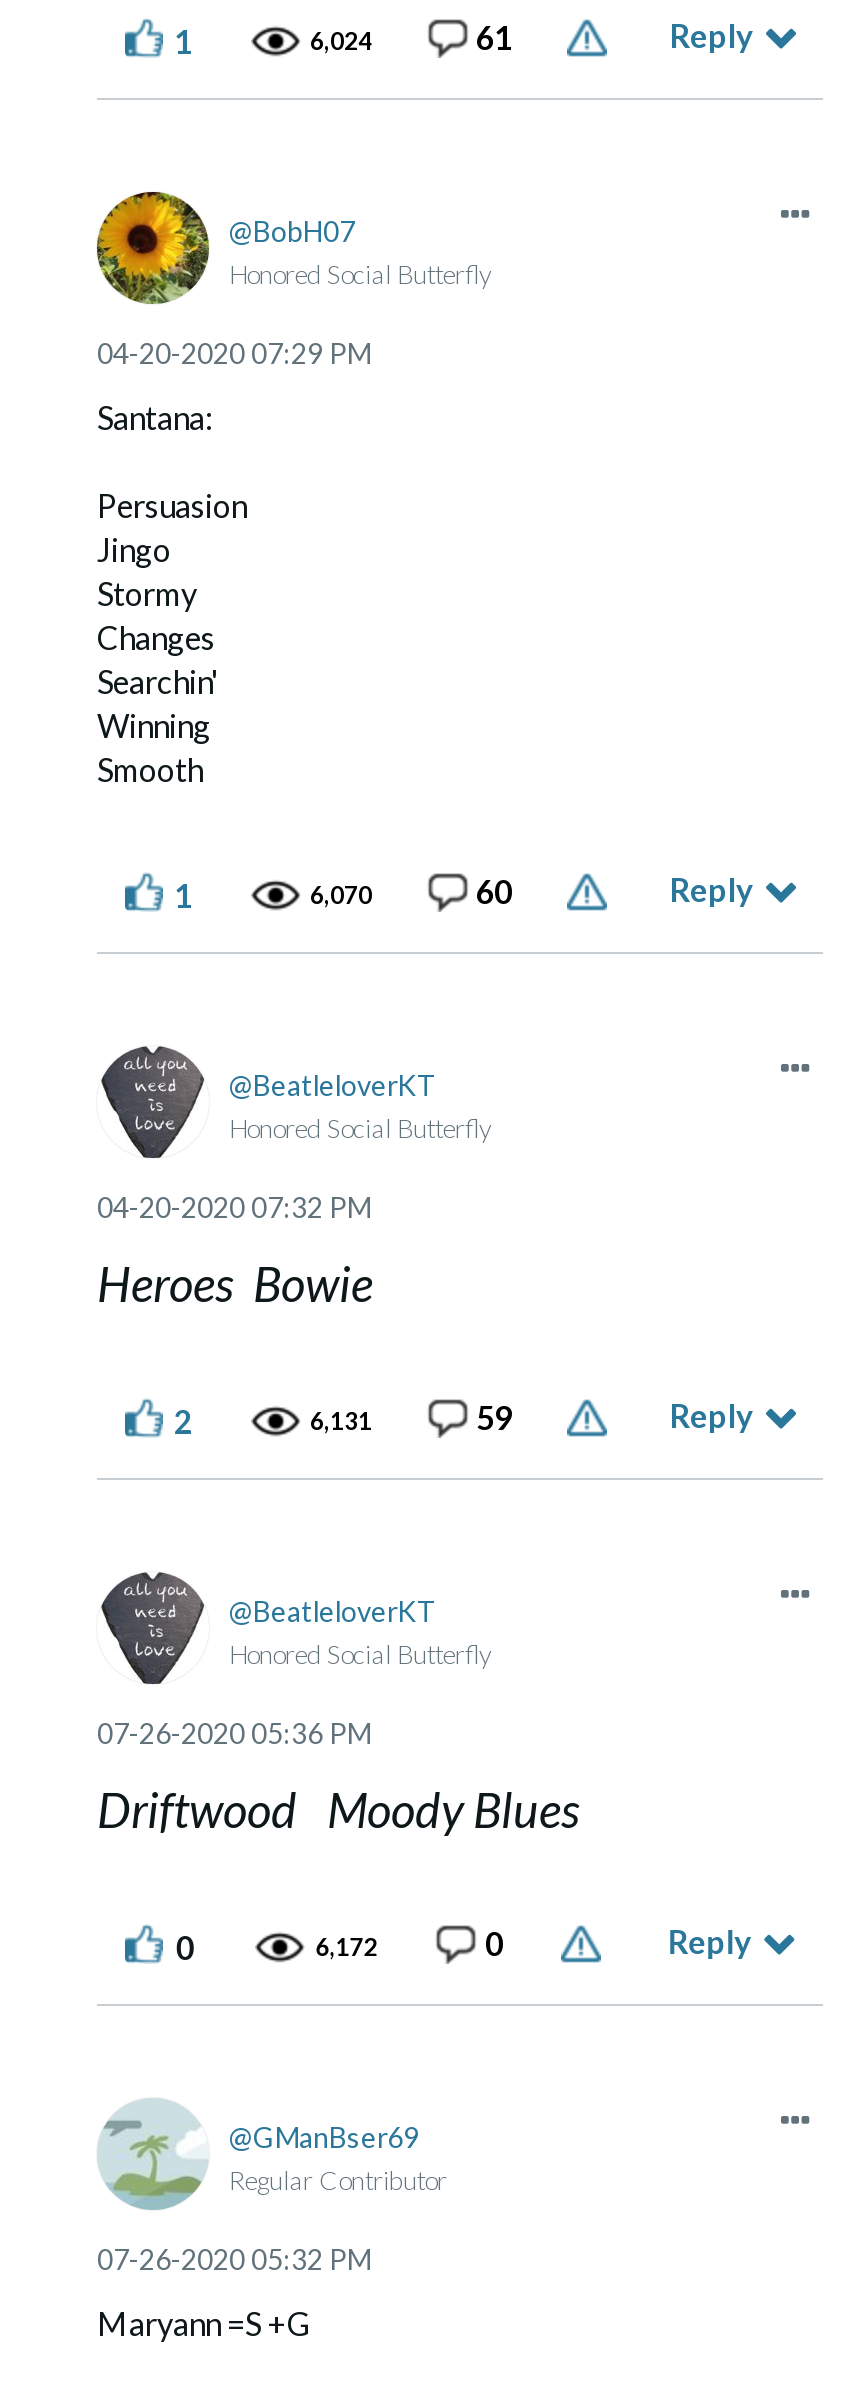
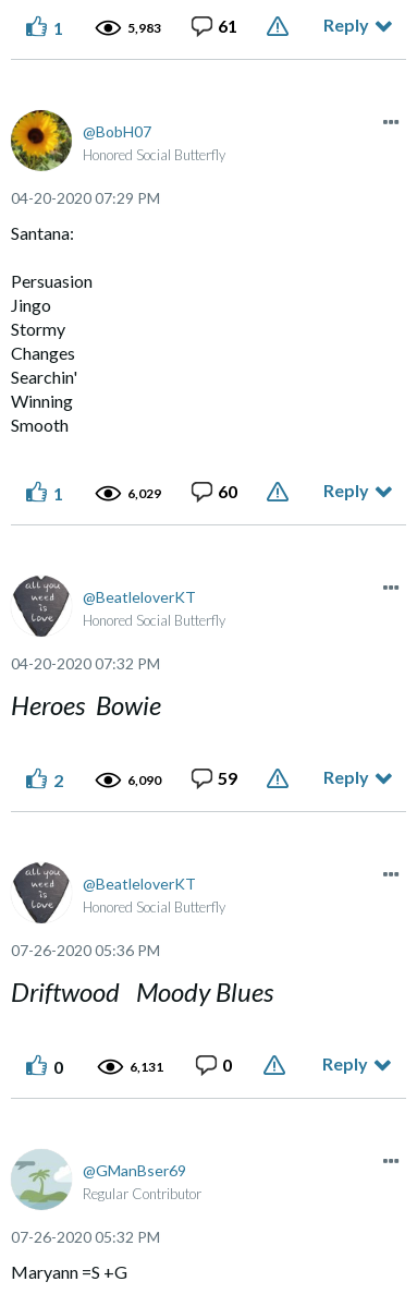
[310,25,372,55] 6,024 -> [127,19,161,36] 5,983
[310,879,372,909] 6,070 -> [127,485,161,501] 6,029
[310,1405,372,1435] 6,131 -> [127,771,161,788] 6,090
[315,1931,377,1961] 6,172 -> [130,1058,164,1075] 6,131

